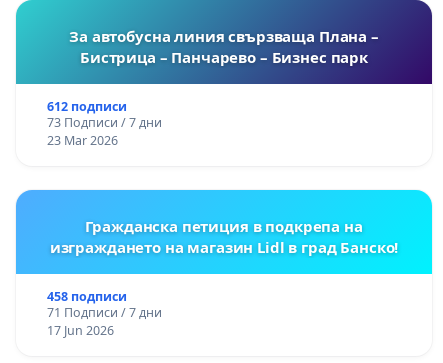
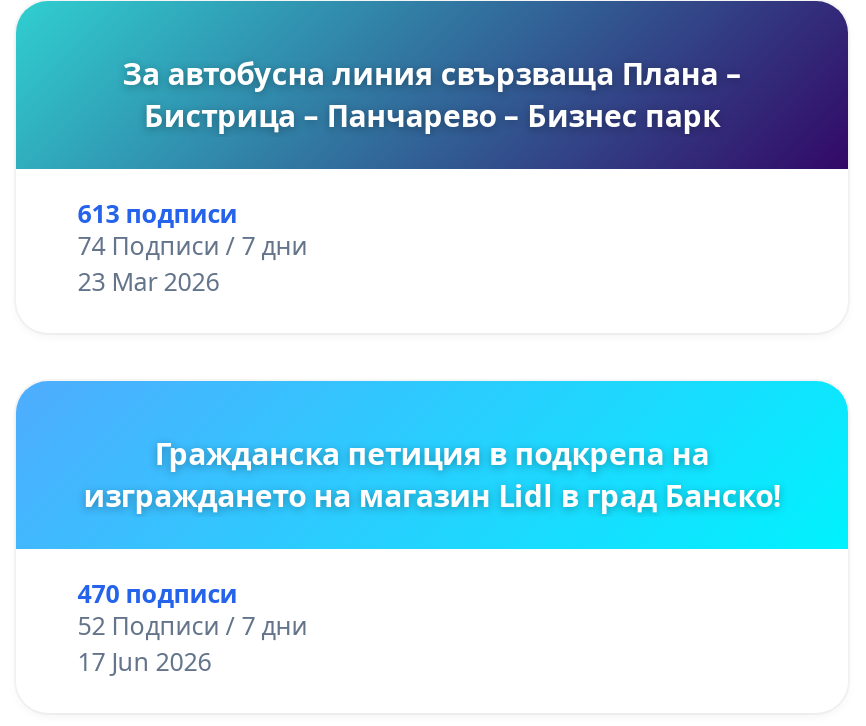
[47,98,127,115] 612 подписи -> [78,196,238,230] 613 подписи
[47,114,162,131] 73 Подписи / 7 дни -> [78,228,308,262] 74 Подписи / 7 дни
[47,288,127,305] 458 подписи -> [78,576,238,610] 470 подписи
[47,304,162,321] 71 Подписи / 7 дни -> [78,608,308,642] 52 Подписи / 7 дни

